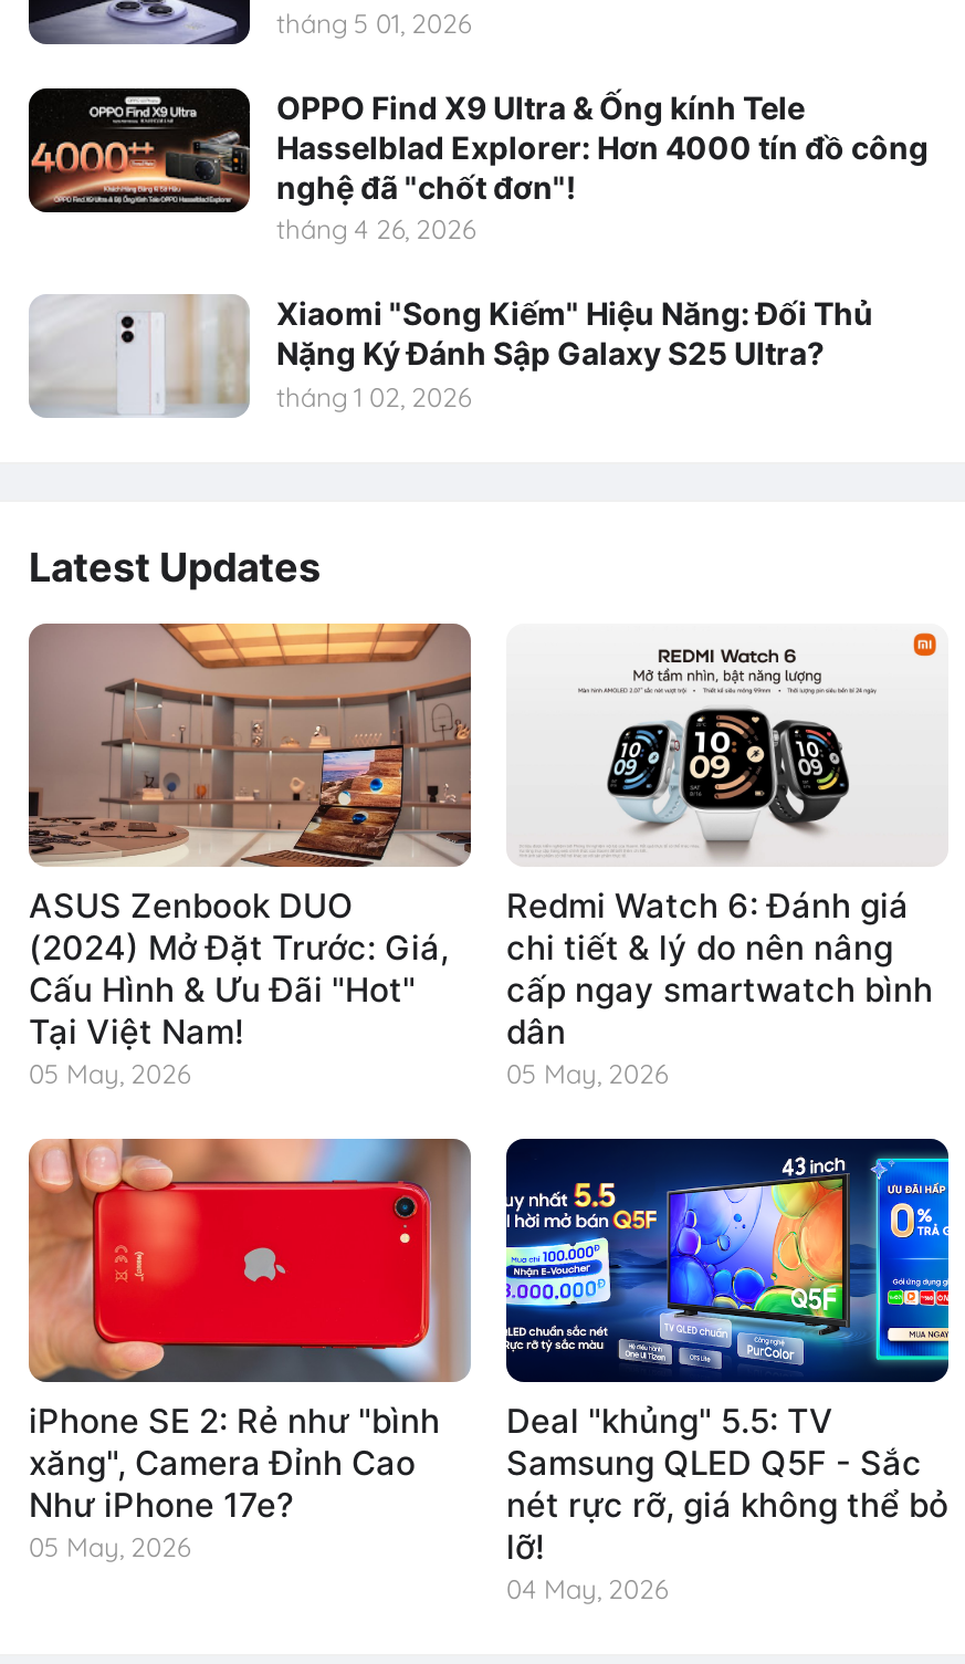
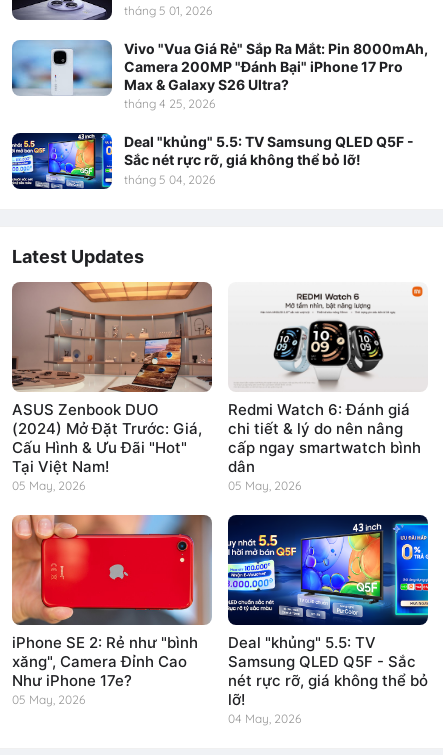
[27,86,929,245] [image] | OPPO Find X9 Ultra & Ống kính Tele | Hasselblad Explorer: Hơn 4000 tín đồ công | nghệ đã "chốt đơn"! | tháng 4 26, 2026 -> [11,40,428,111] [image] | Vivo "Vua Giá Rẻ" Sắp Ra Mắt: Pin 8000mAh, | Camera 200MP "Đánh Bại" iPhone 17 Pro | Max & Galaxy S26 Ultra? | tháng 4 25, 2026
[29,294,873,418] [image] | Xiaomi "Song Kiếm" Hiệu Năng: Đối Thủ | Nặng Ký Đánh Sập Galaxy S25 Ultra? | tháng 1 02, 2026 -> [11,132,414,190] [image] | Deal "khủng" 5.5: TV Samsung QLED Q5F - | Sắc nét rực rỡ, giá không thể bỏ lỡ! | tháng 5 04, 2026

